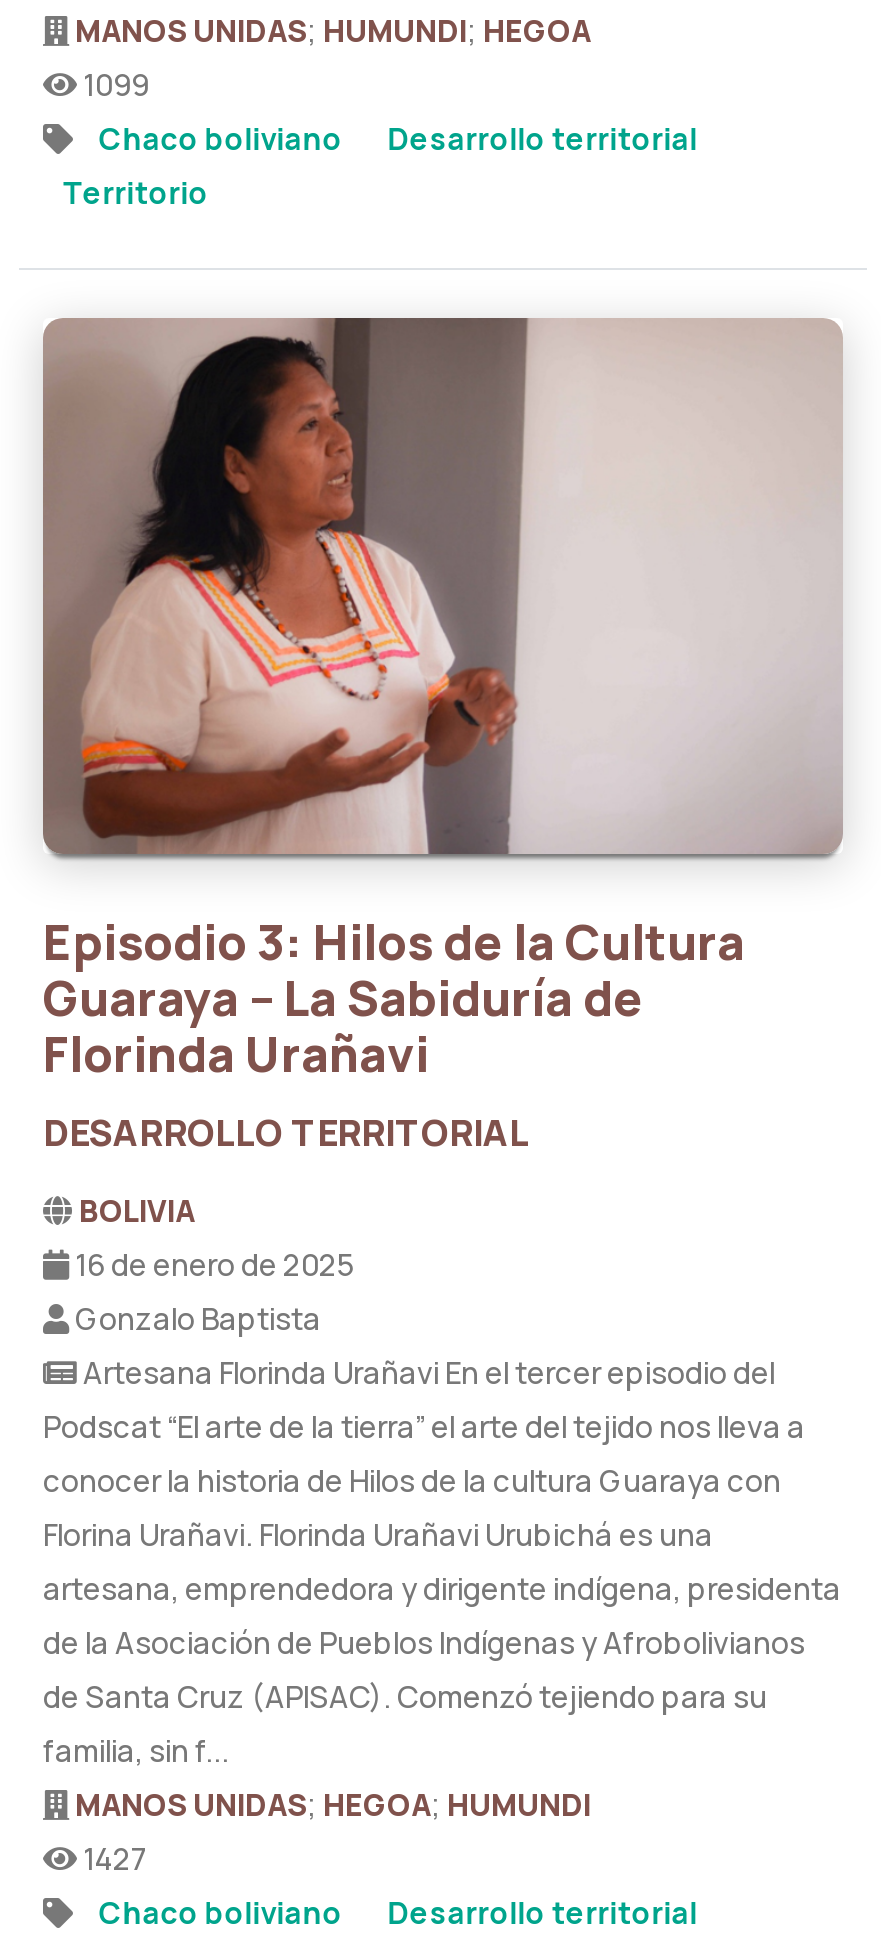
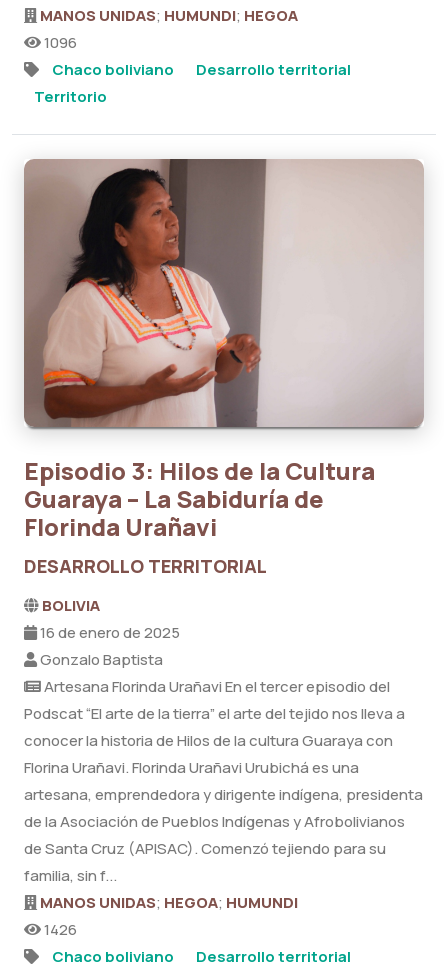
[83,64,149,106] 1099 -> [44,32,77,53] 1096
[83,1837,147,1879] 1427 -> [44,919,77,940] 1426

